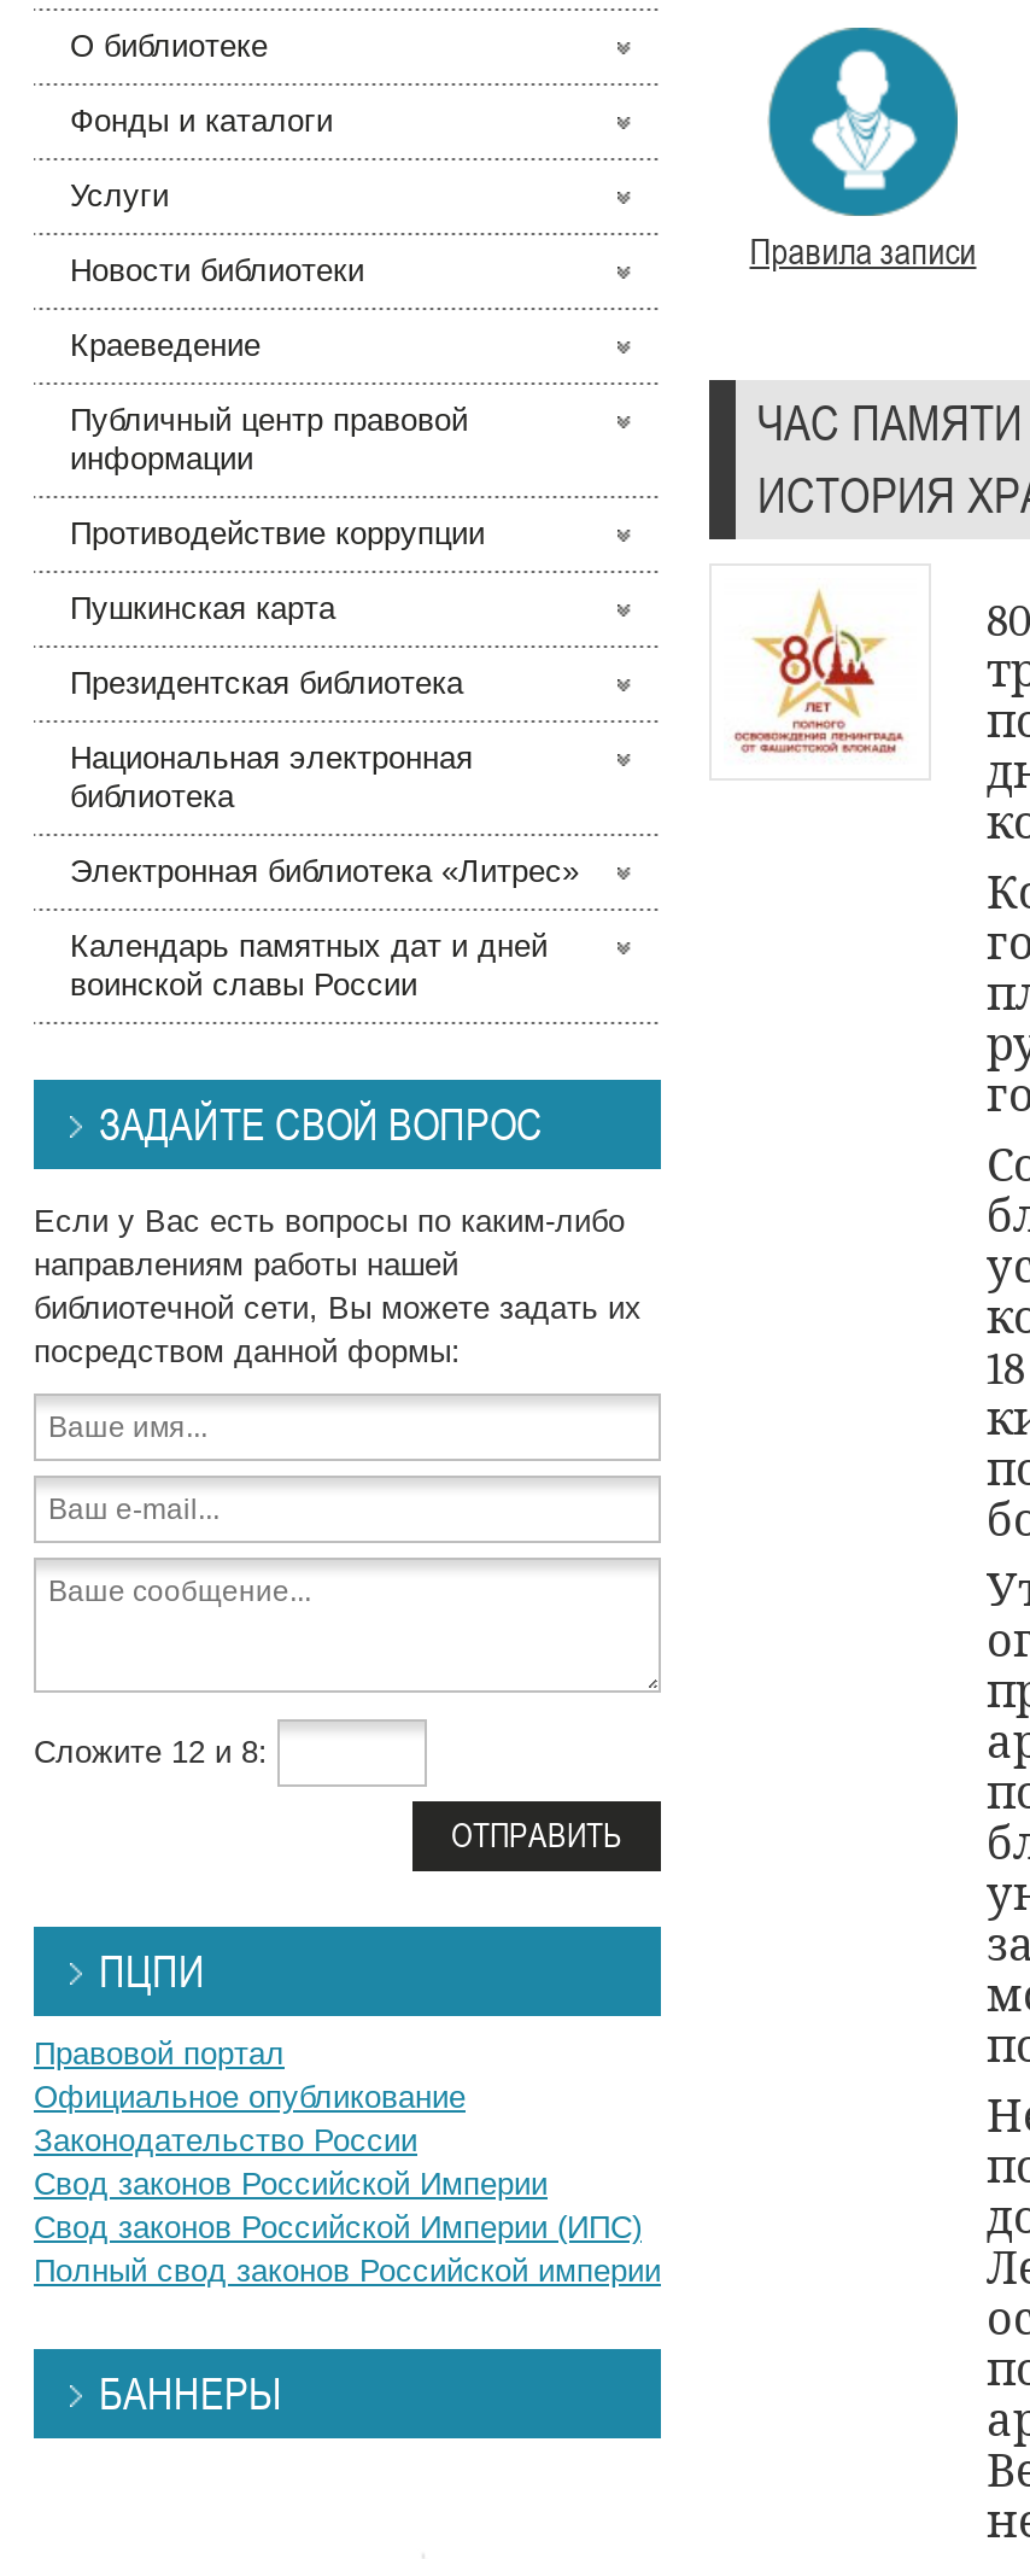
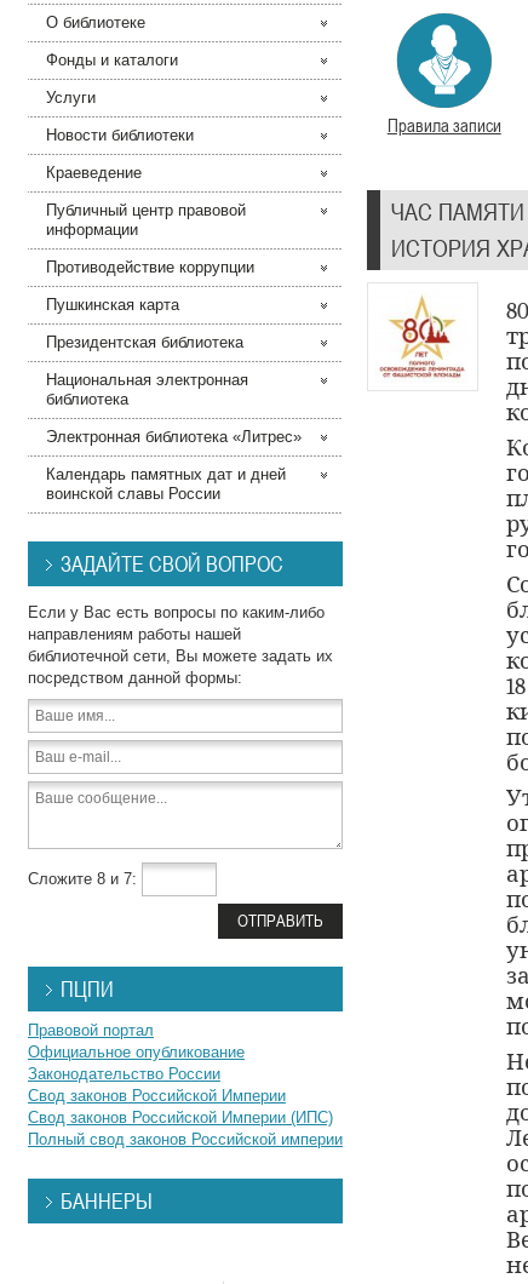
[34,1734,277,1770] Сложите 12 и 8: -> [28,870,142,888] Сложите 8 и 7:

